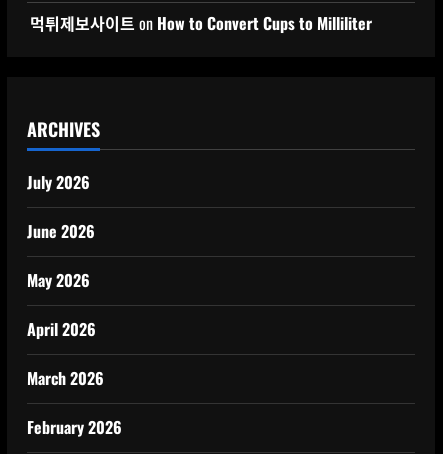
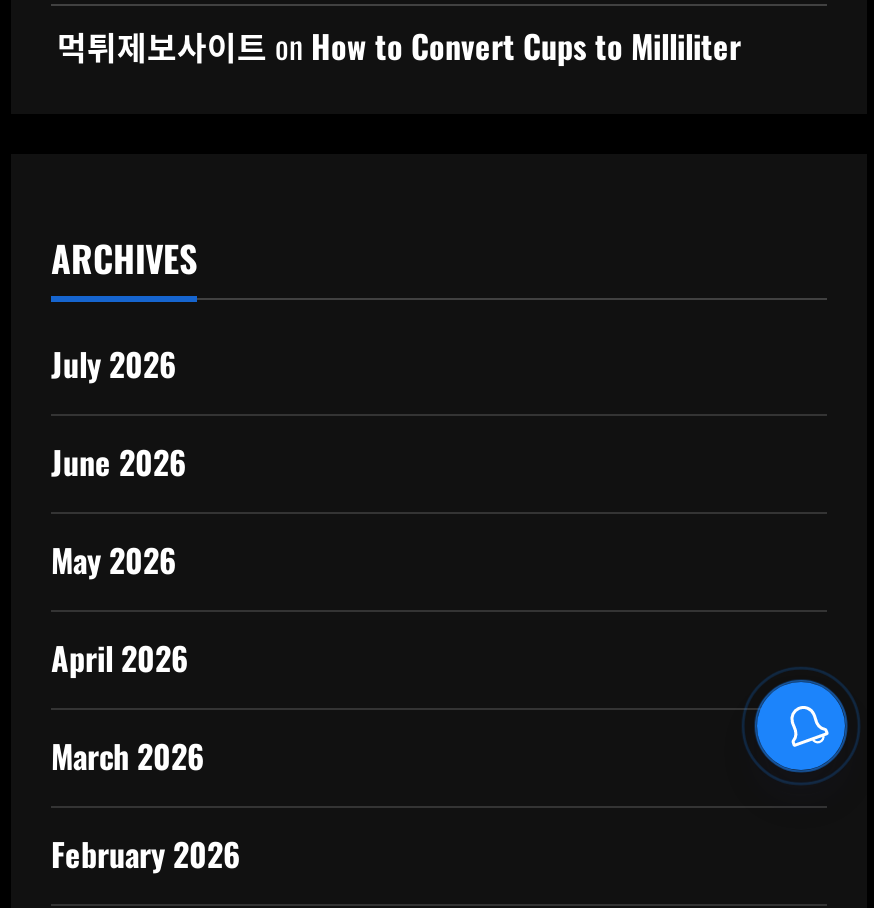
none -> [753,678,849,784] [image]

